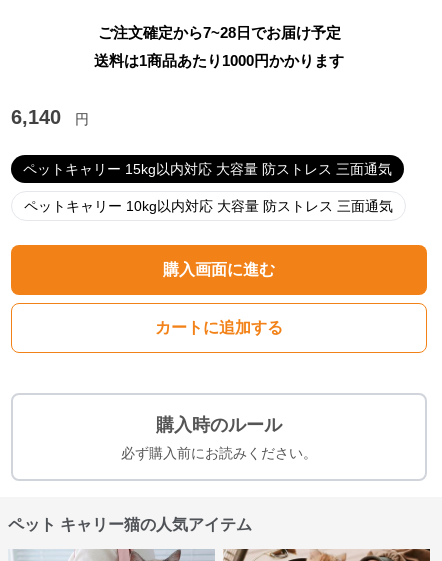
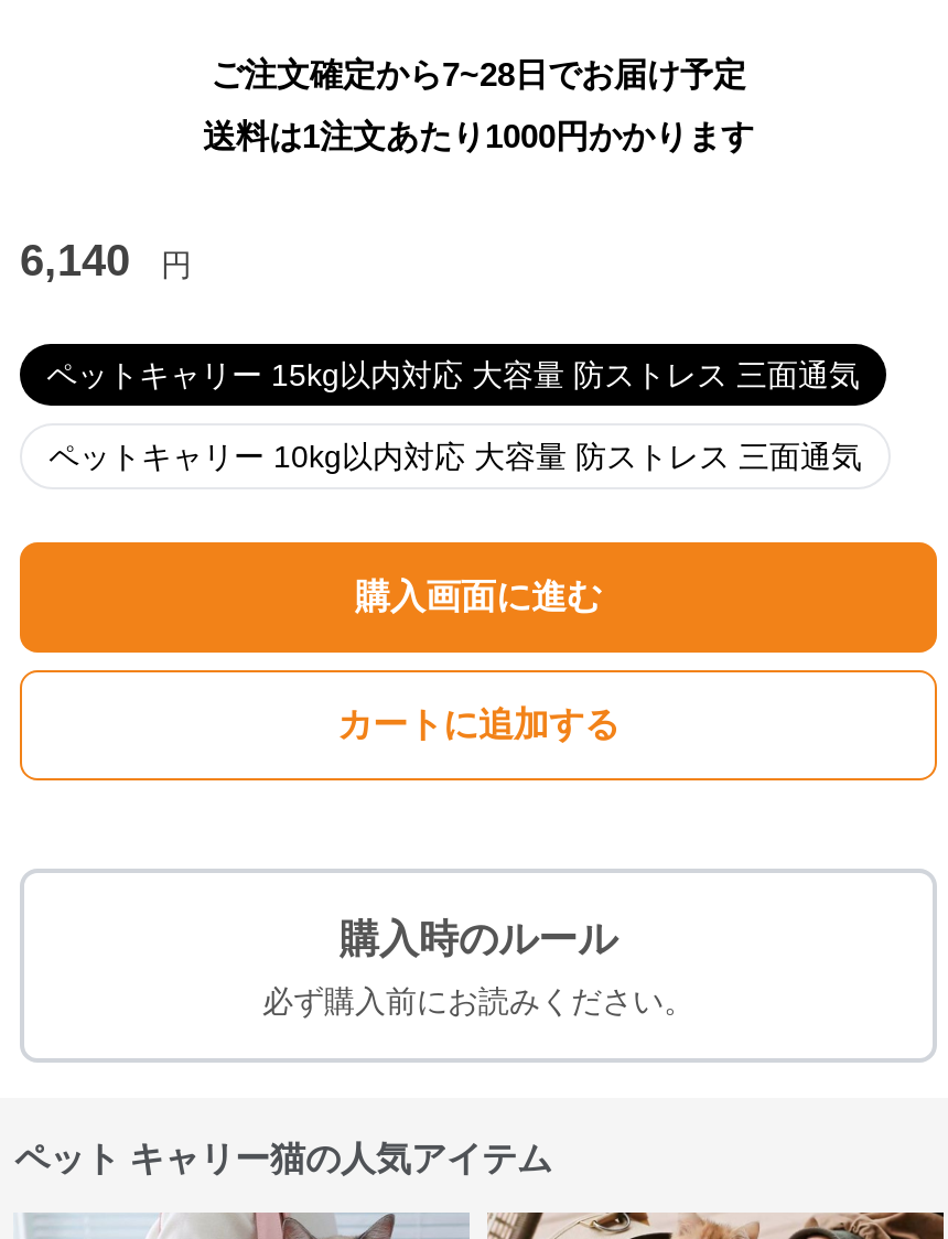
[94,52,344,69] 送料は1商品あたり1000円かかります -> [203,117,754,154] 送料は1注文あたり1000円かかります

